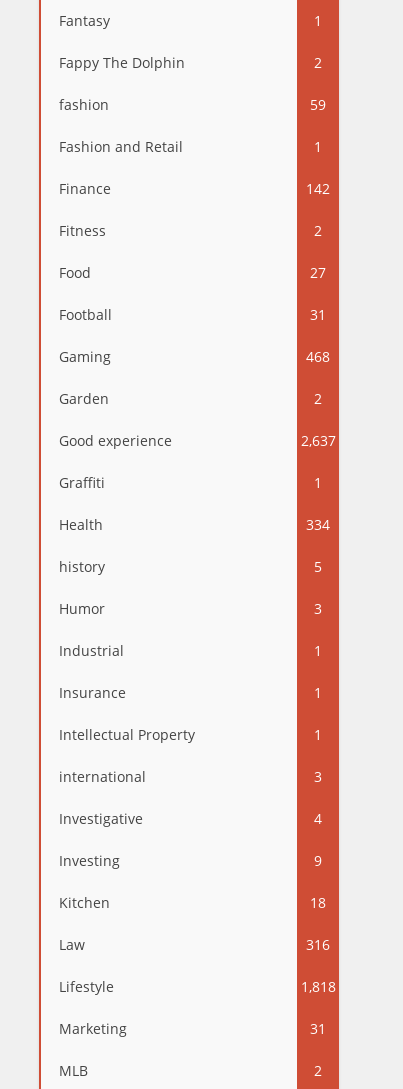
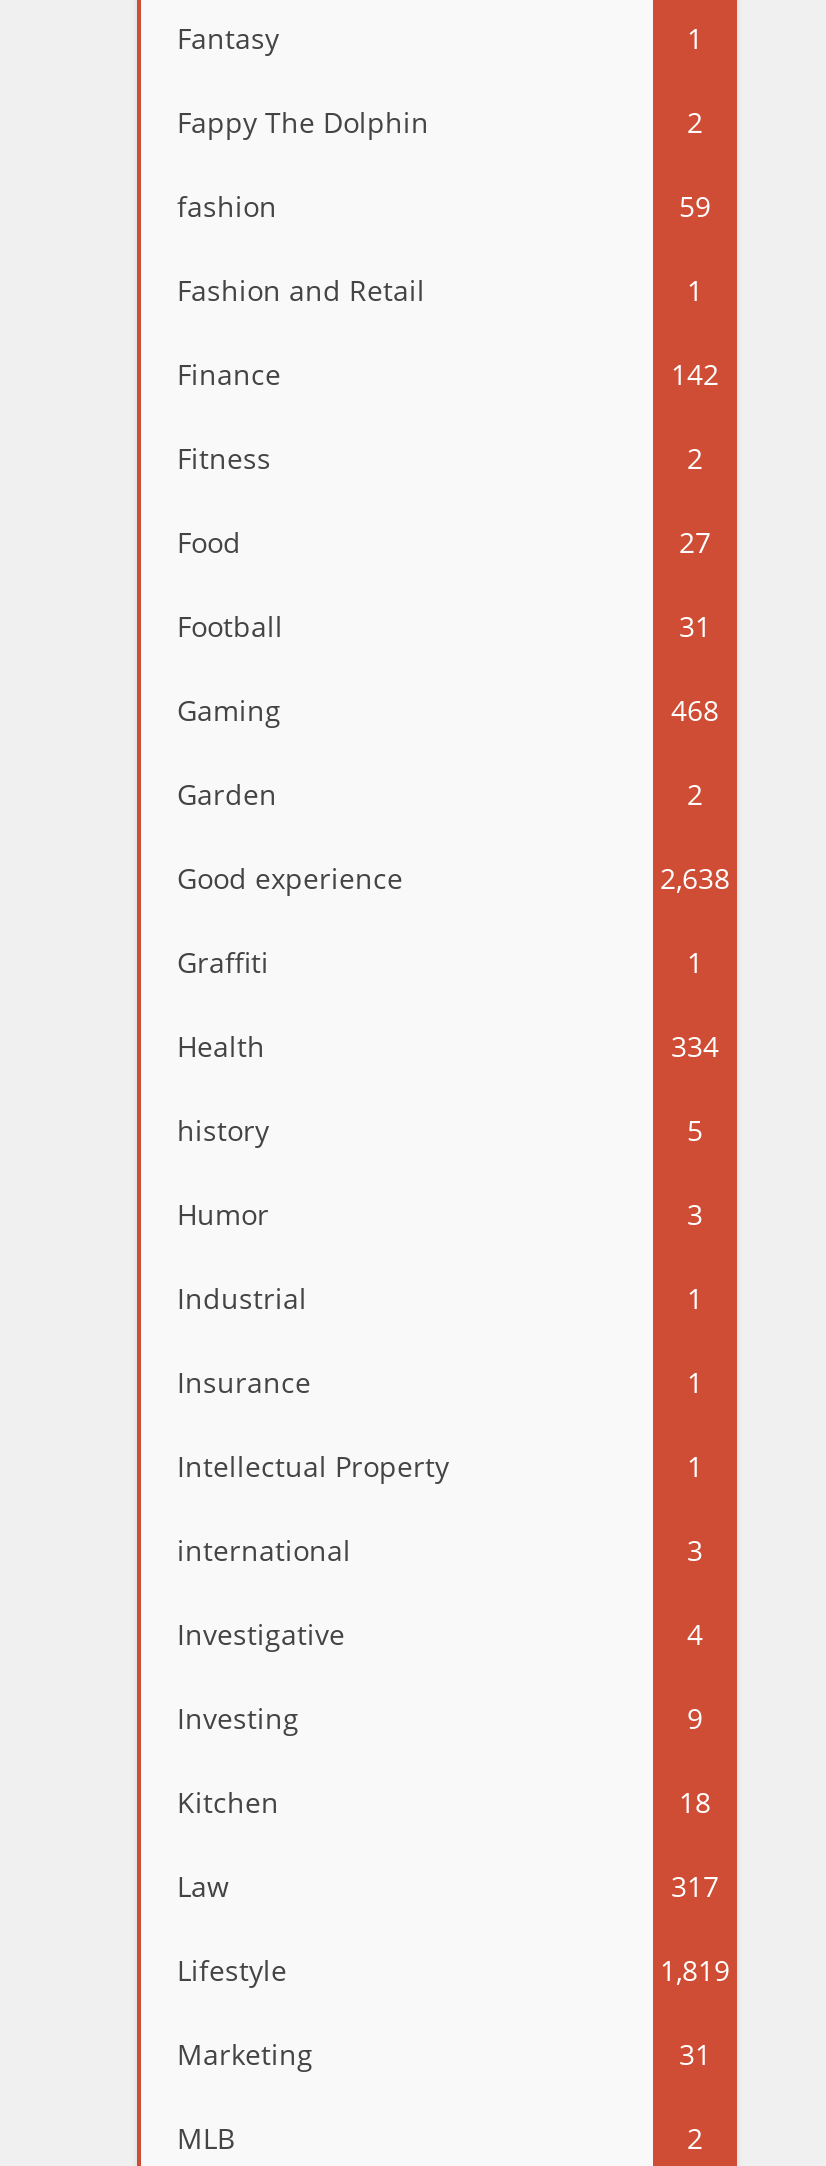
[300,431,335,450] 2,637 -> [660,859,730,897] 2,638
[306,935,330,954] 316 -> [671,1867,719,1905] 317
[300,977,335,996] 1,818 -> [660,1951,730,1989] 1,819

